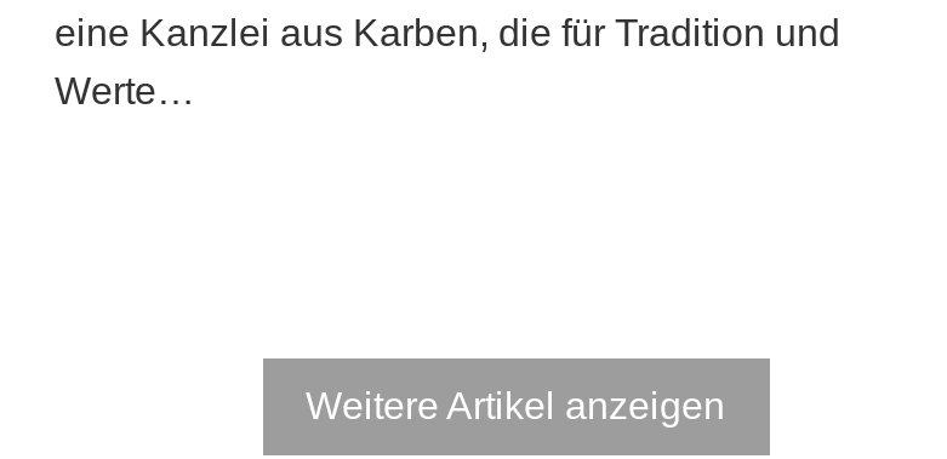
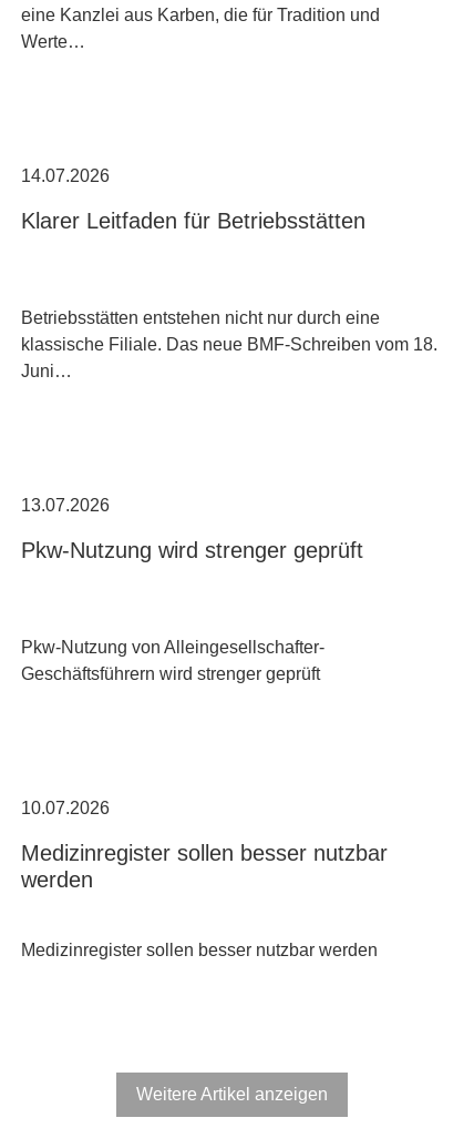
none -> [21,166,365,233] 14.07.2026 | Klarer Leitfaden für Betriebsstätten
none -> [21,308,437,380] Betriebsstätten entstehen nicht nur durch eine | klassische Filiale. Das neue BMF-Schreiben vom 18. | Juni…
none -> [21,496,363,562] 13.07.2026 | Pkw-Nutzung wird strenger geprüft
none -> [21,638,324,683] Pkw-Nutzung von Alleingesellschafter- | Geschäftsführern wird strenger geprüft
none -> [21,799,388,959] 10.07.2026 | Medizinregister sollen besser nutzbar | werden | Medizinregister sollen besser nutzbar werden

